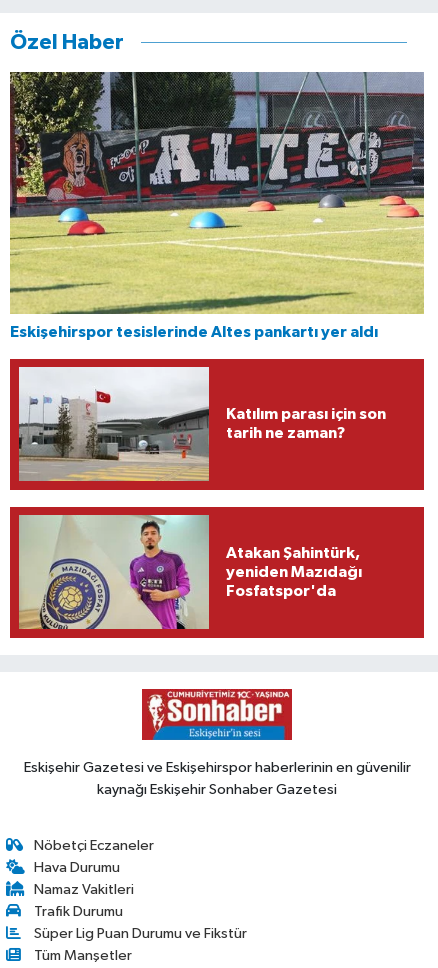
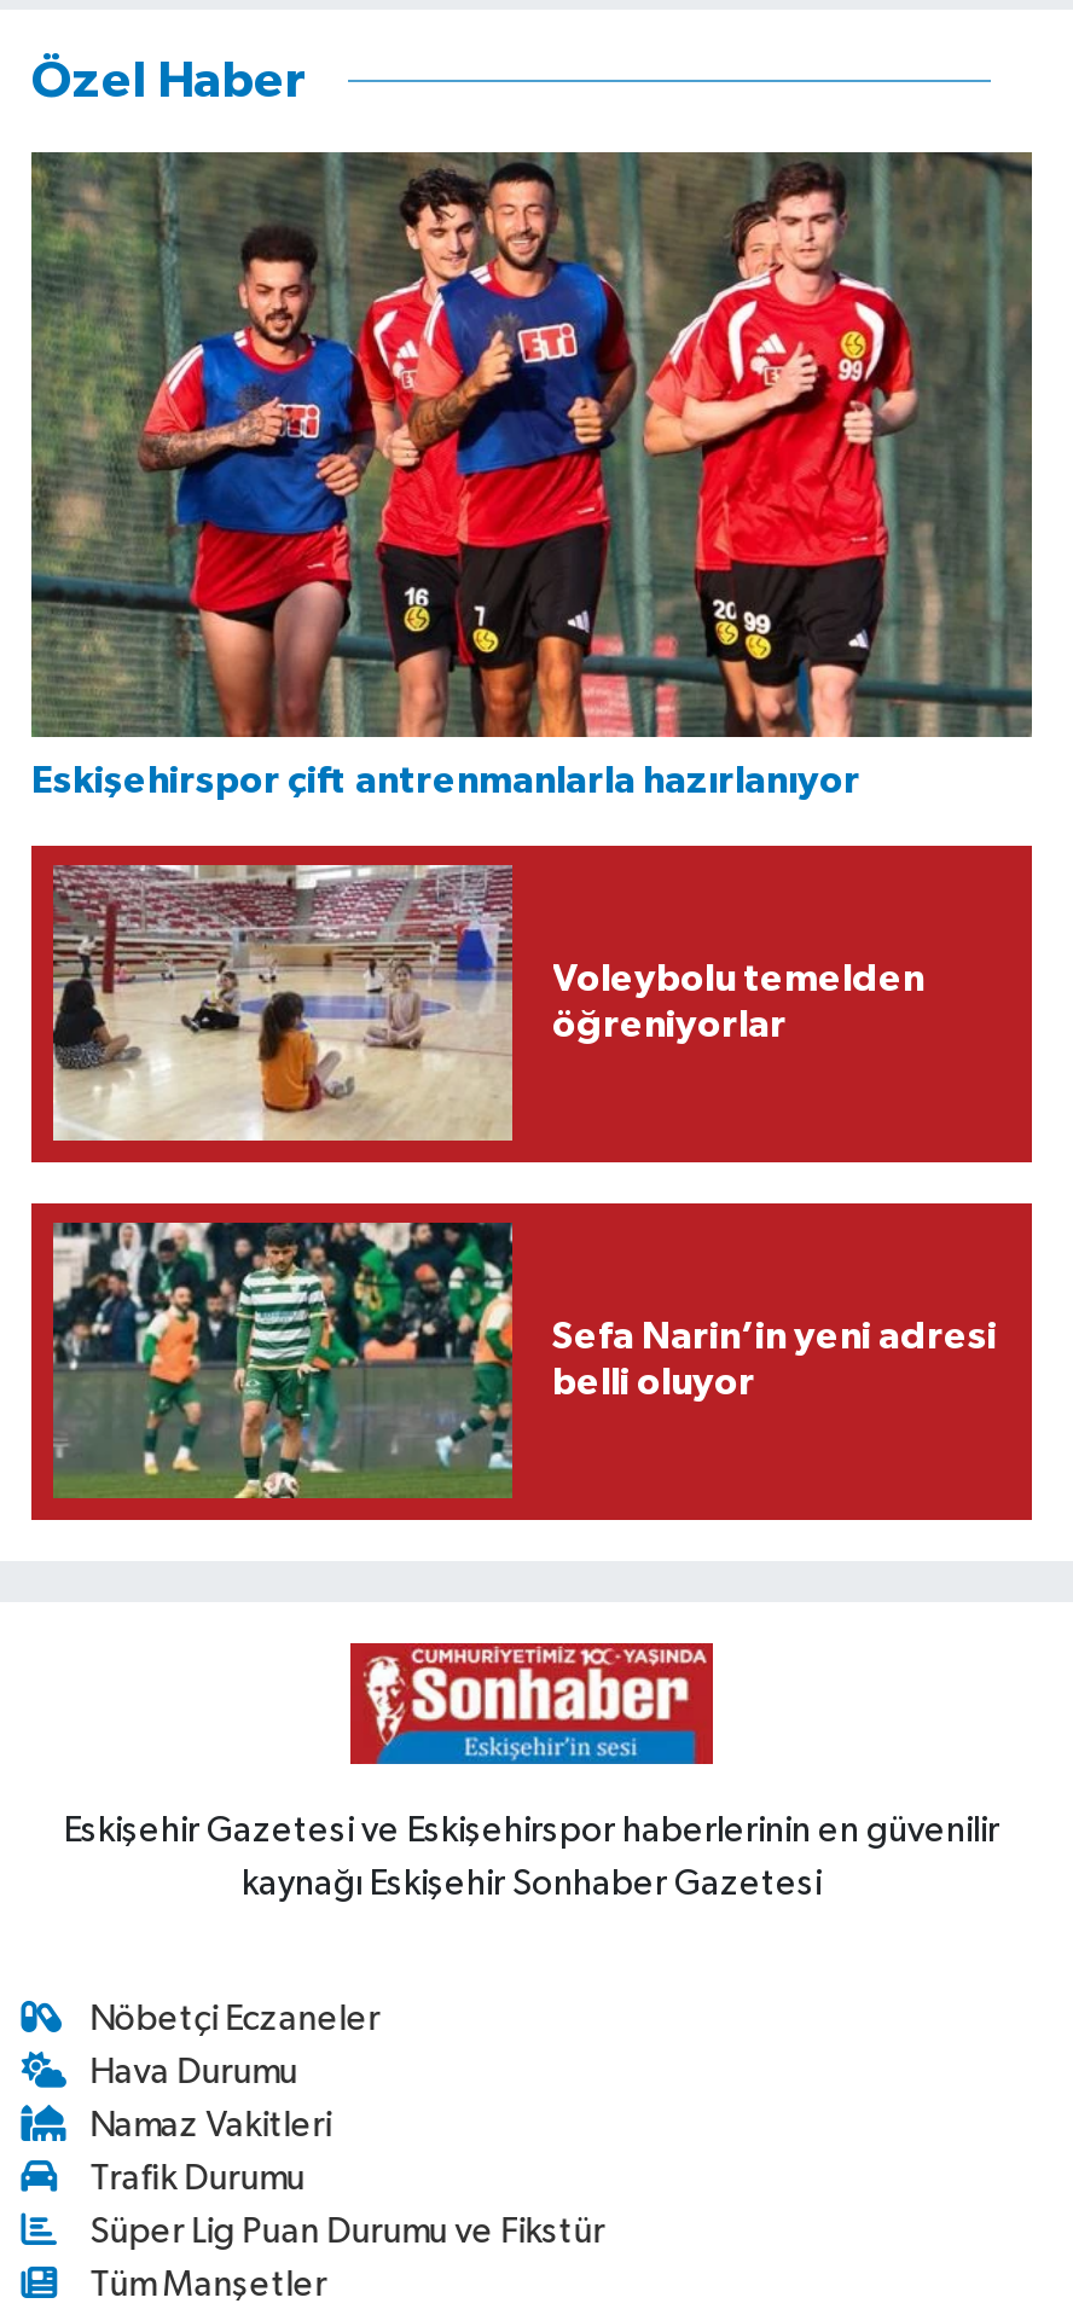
[9,71,425,340] [image] | Eskişehirspor tesislerinde Altes pankartı yer aldı -> [29,150,1034,800] [image] | Eskişehirspor çift antrenmanlarla hazırlanıyor
[18,366,385,481] [image] | Katılım parası için son | tarih ne zaman? -> [51,865,924,1141] [image] | Voleybolu temelden | öğreniyorlar
[18,514,361,630] [image] | Atakan Şahintürk, | yeniden Mazıdağı | Fosfatspor'da -> [51,1220,997,1501] [image] | Sefa Narin’in yeni adresi | belli oluyor

